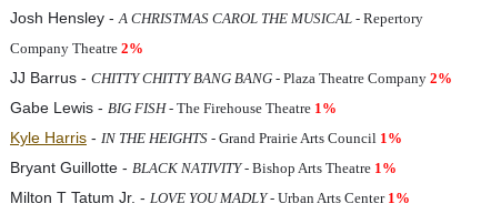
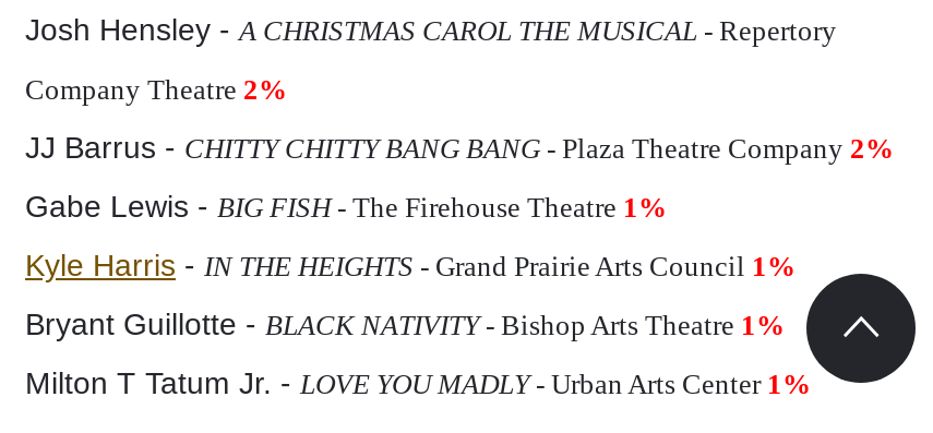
none -> [804,272,918,385] [image]

